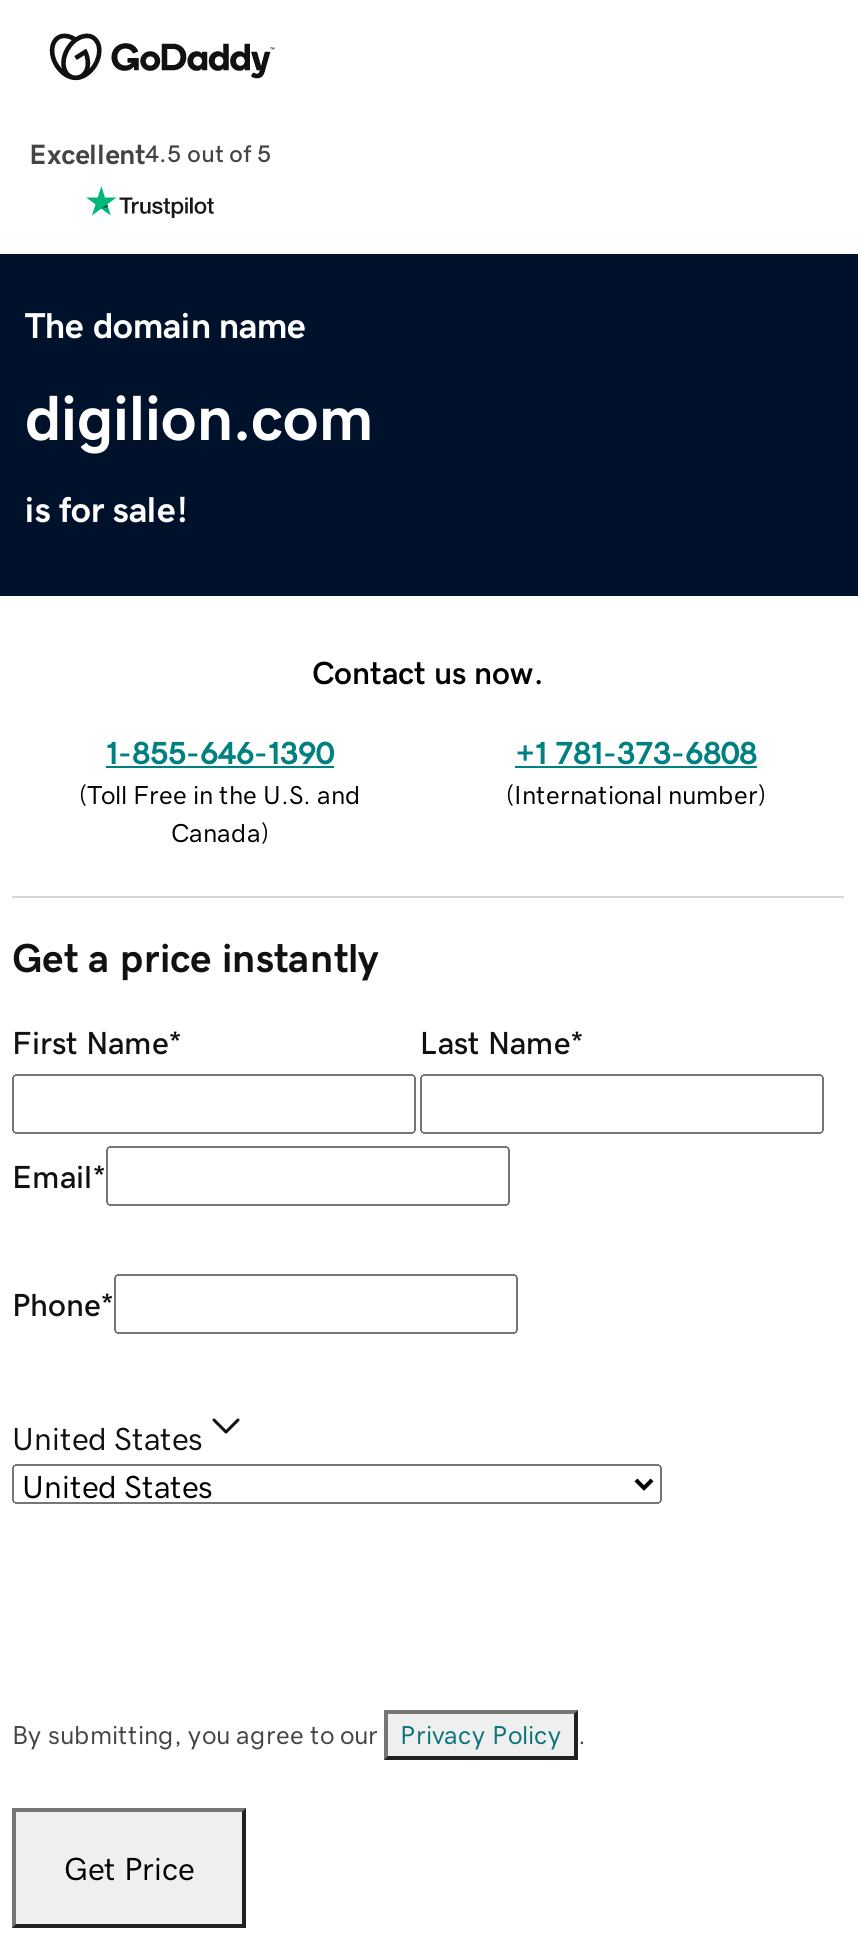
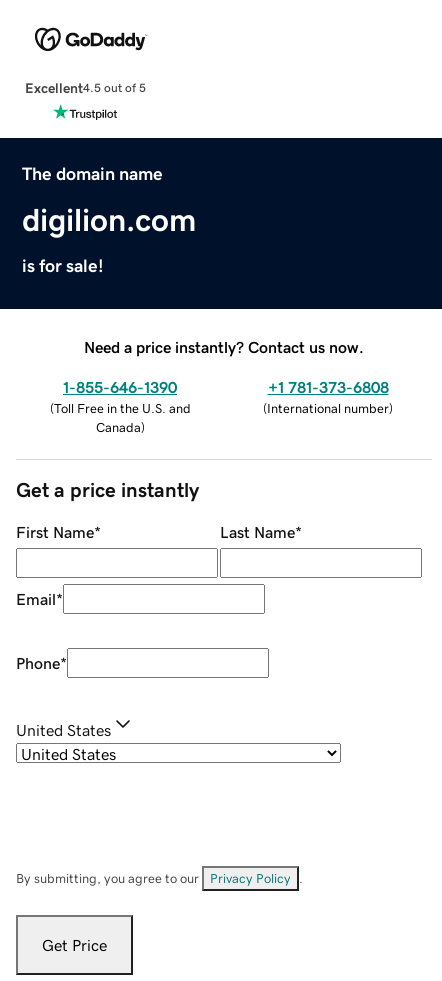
[312,655,544,687] Contact us now. -> [84,339,364,355] Need a price instantly? Contact us now.

